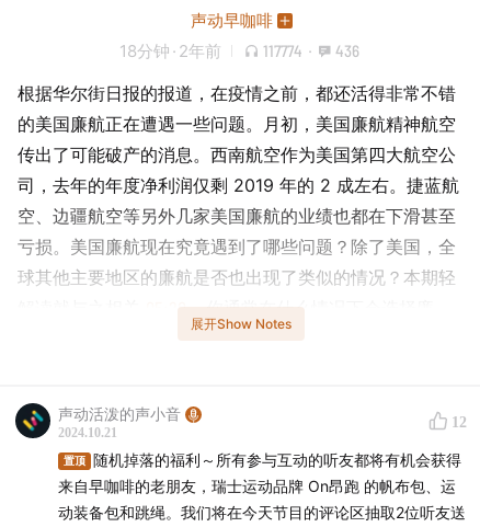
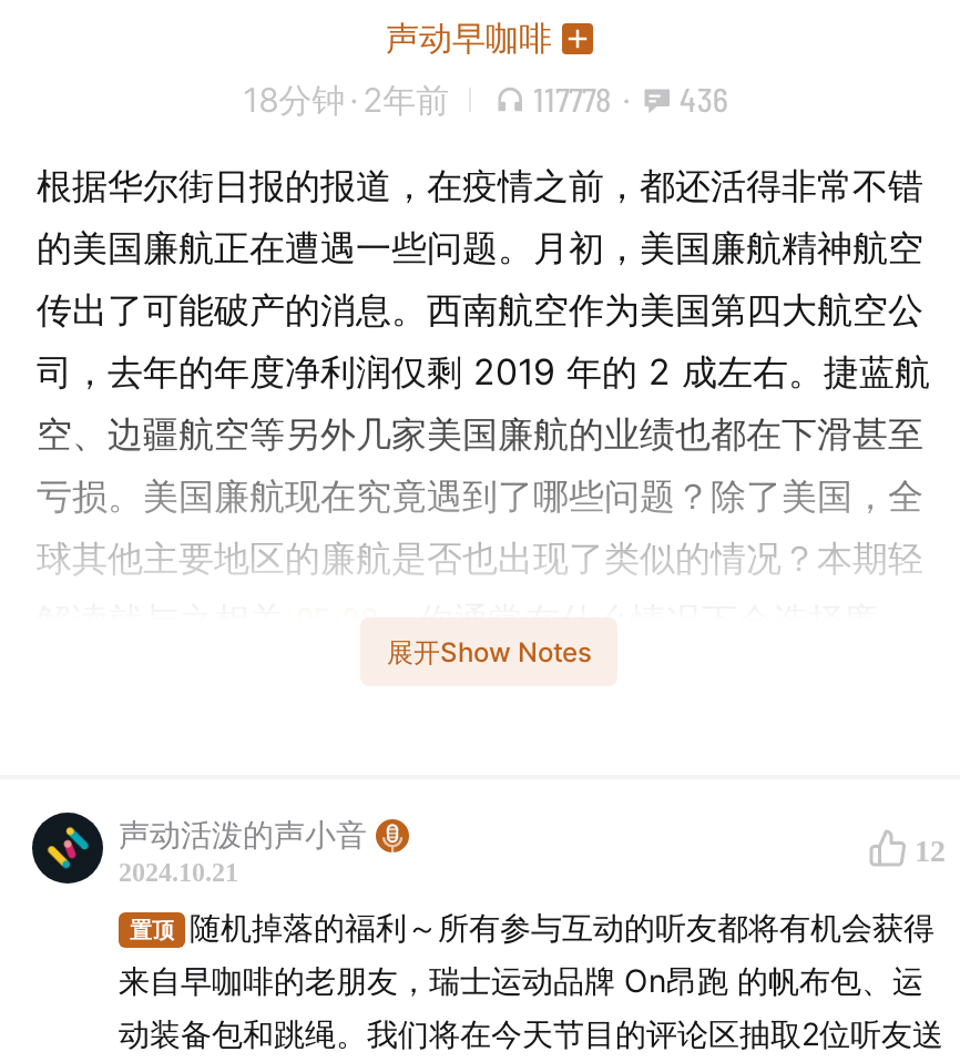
[119,41,360,61] 18分钟 · 2年前 117774 · 436 -> [243,79,728,121] 18分钟 · 2年前 117778 · 436

